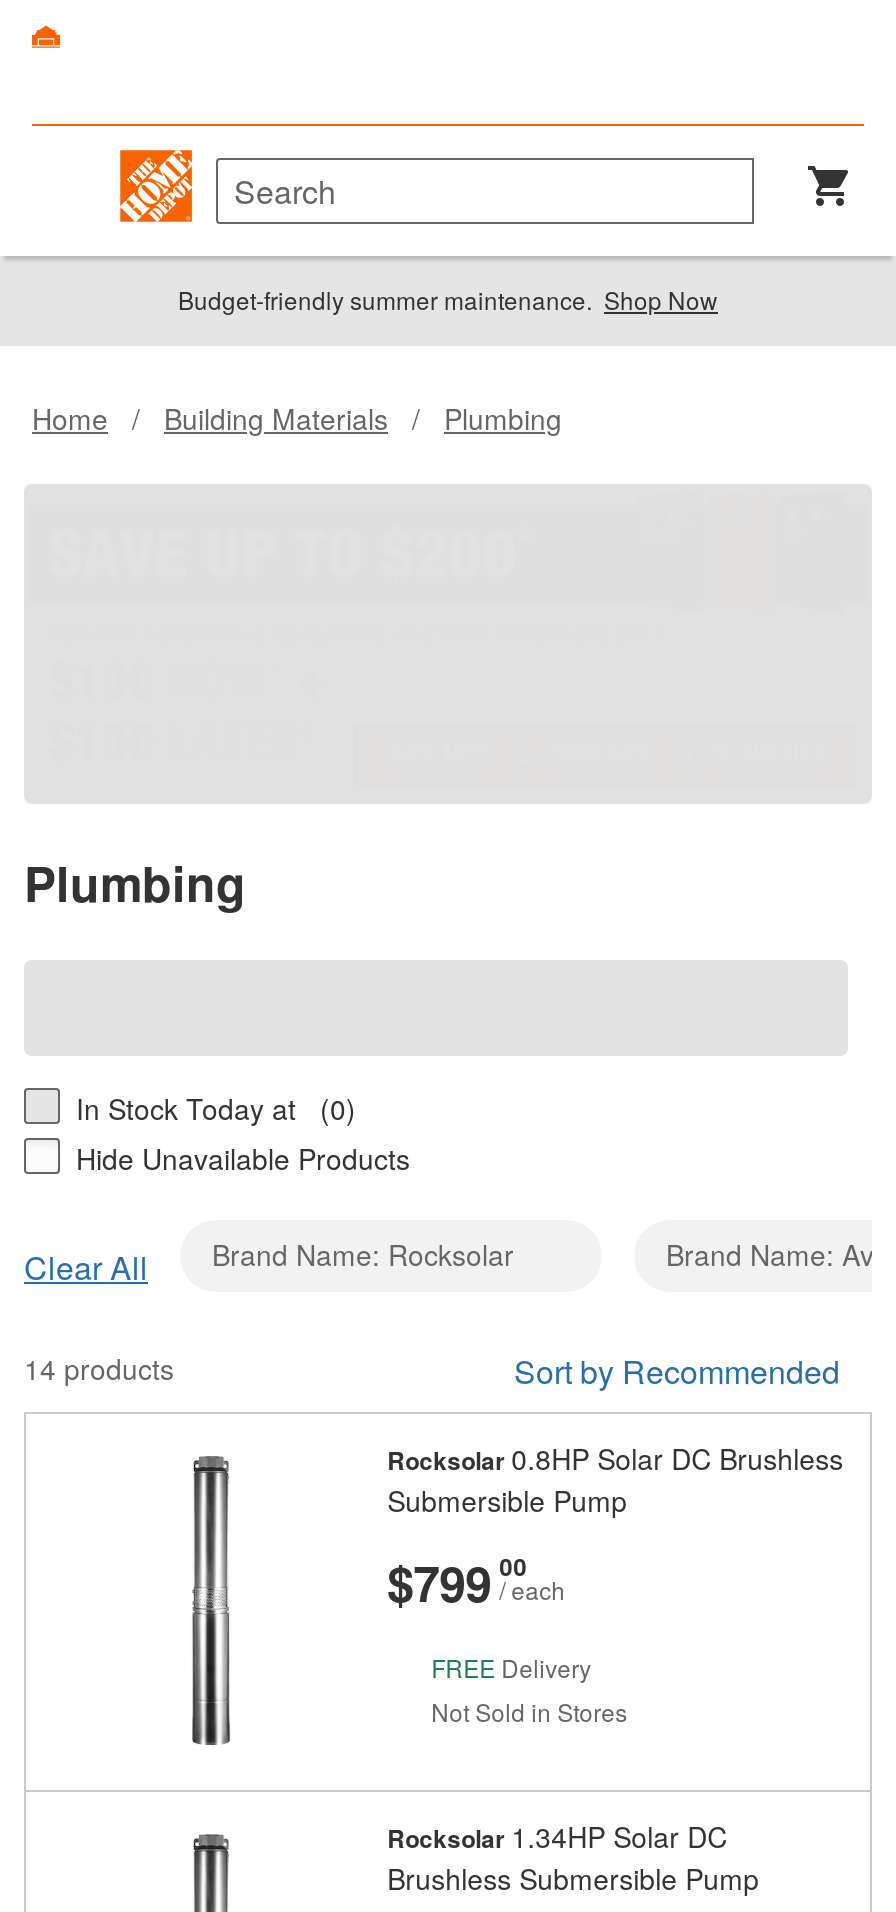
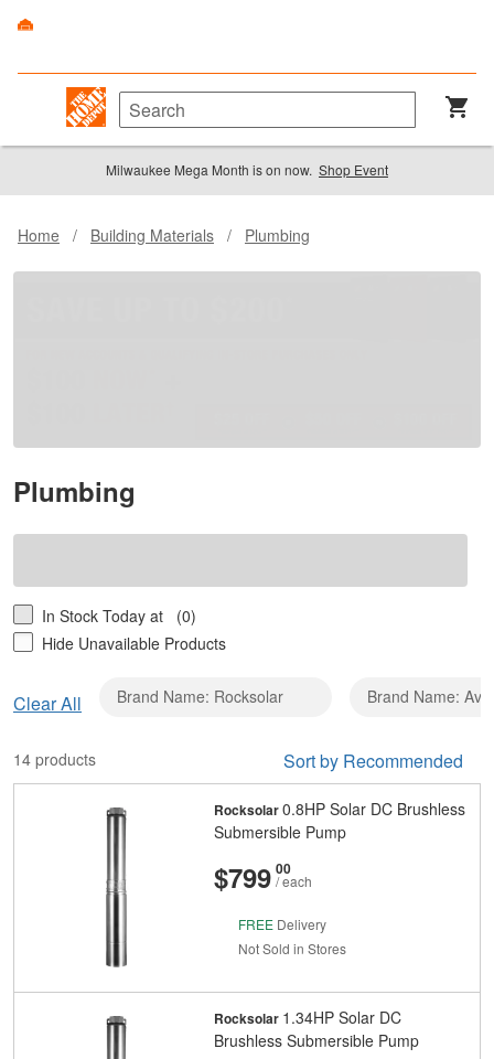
[178,283,718,317] Budget-friendly summer maintenance. Shop Now -> [106,161,388,179] Milwaukee Mega Month is on now. Shop Event

